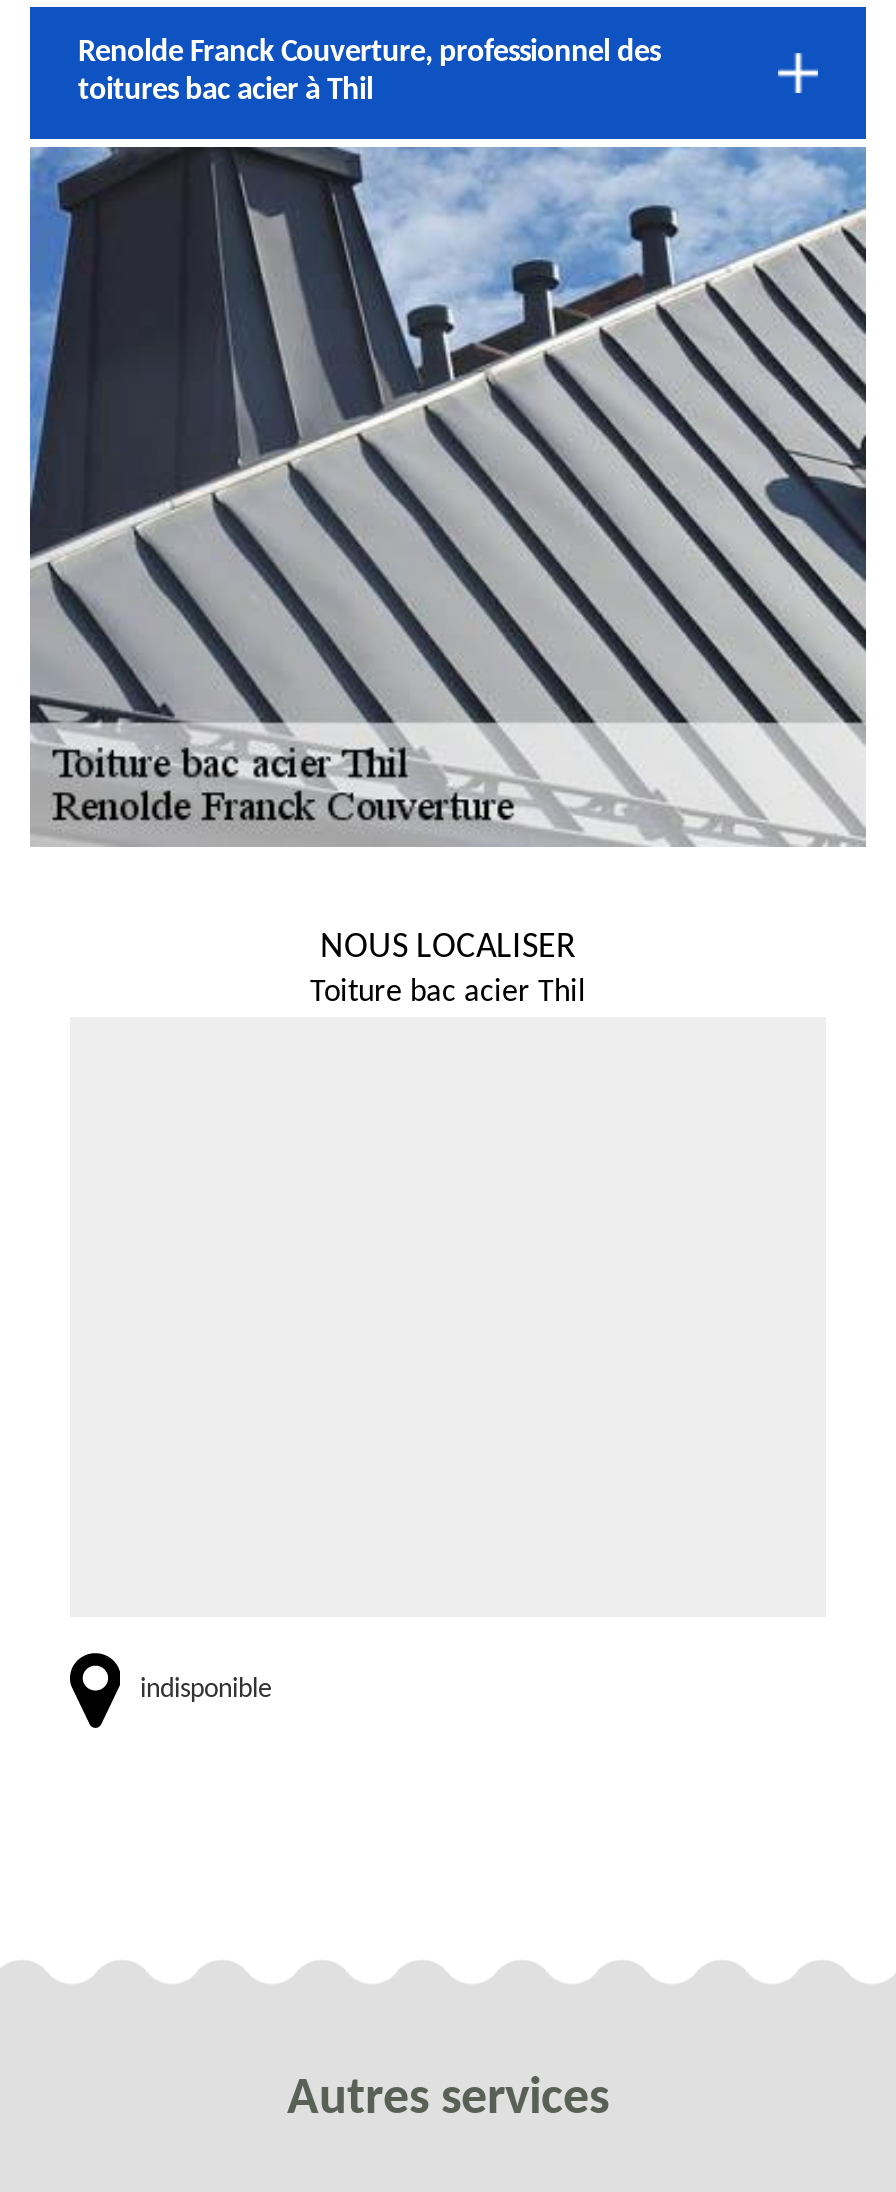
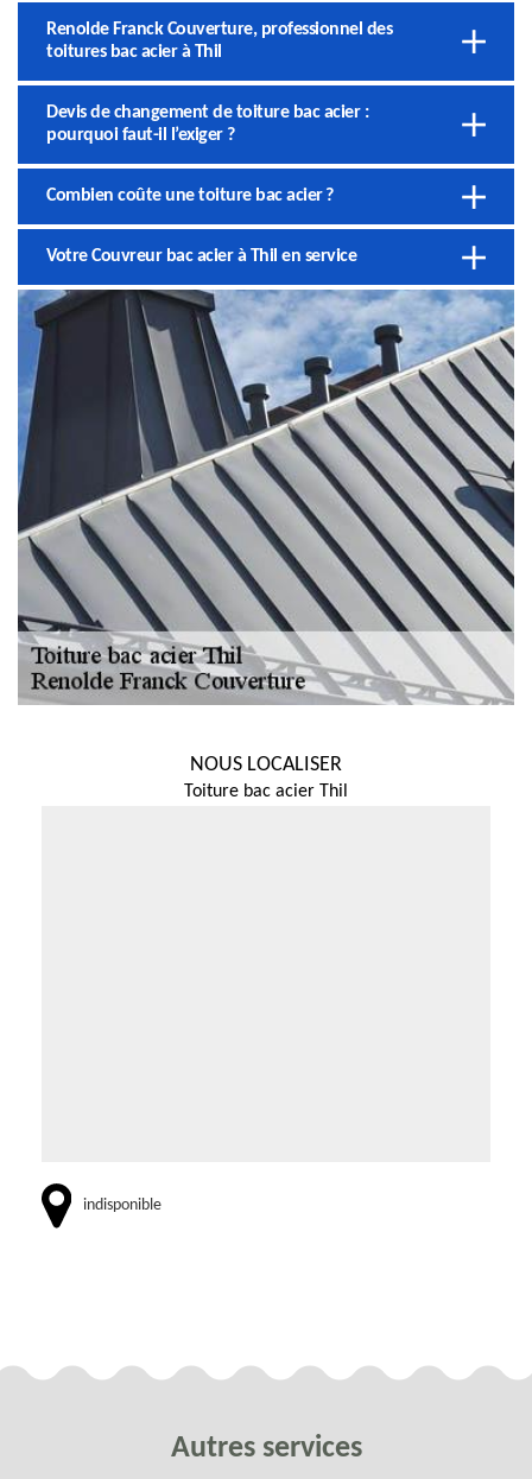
none -> [18,84,515,266] [image] | Devis de changement de toiture bac acier : | pourquoi faut-il l’exiger ? | Combien coûte une toiture bac acier ? | Votre Couvreur bac acier à Thil en service

